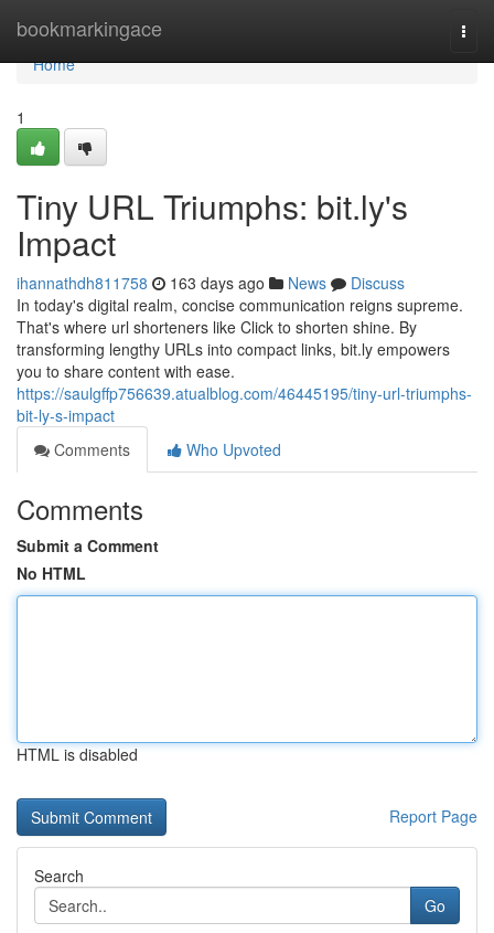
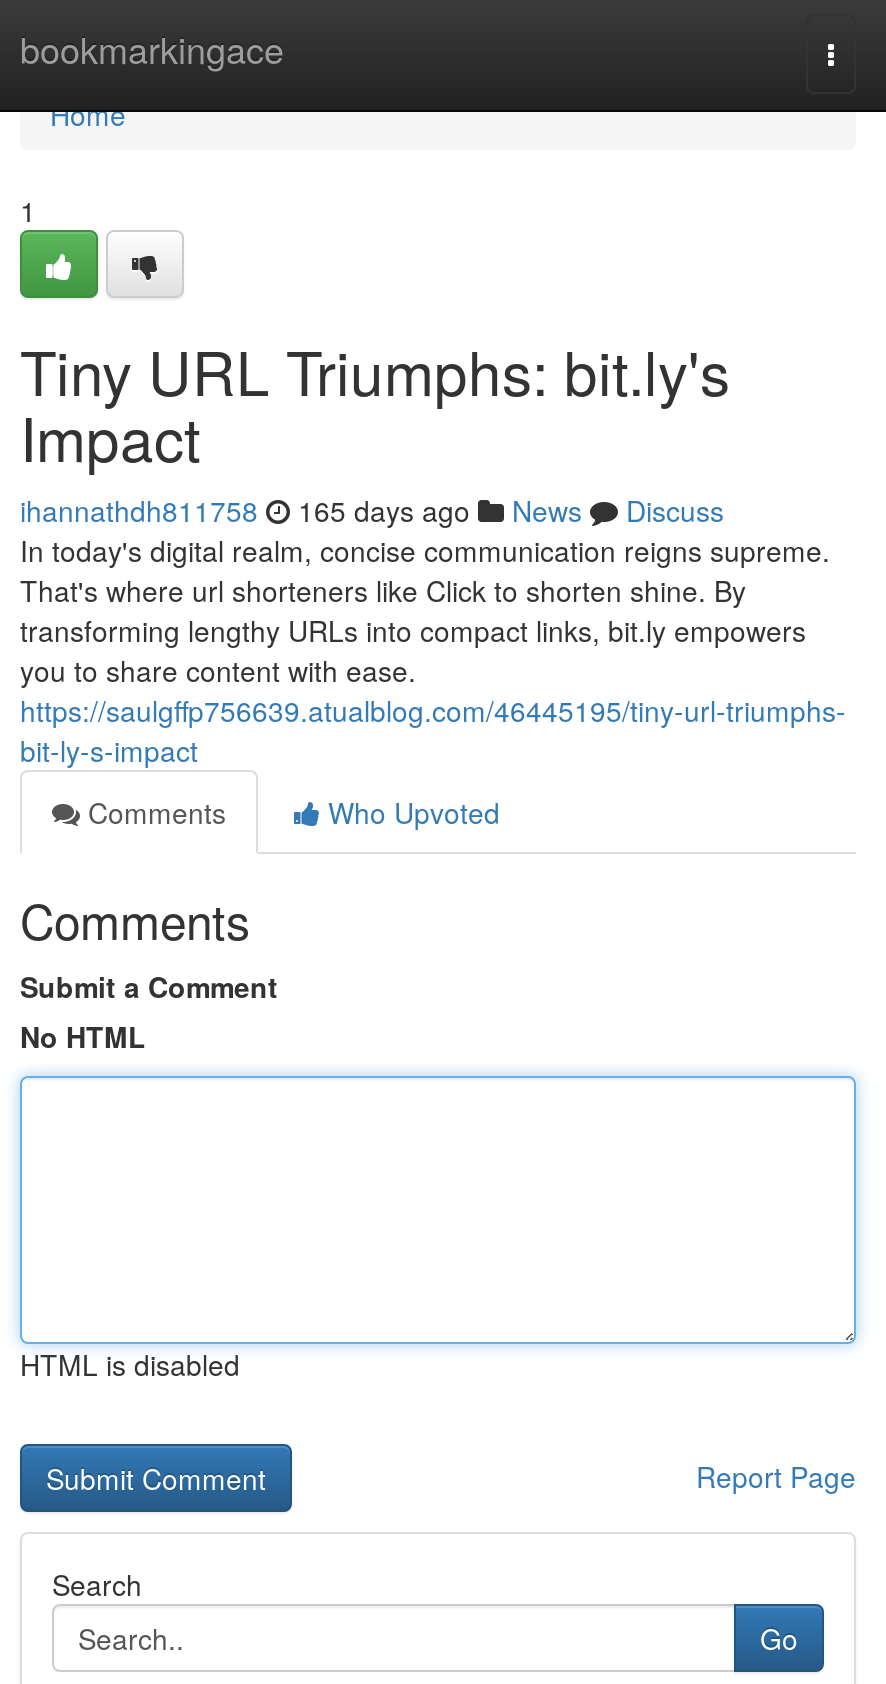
[17,272,405,294] ihannathdh811758 163 days ago News Discuss -> [20,490,724,530] ihannathdh811758 165 days ago News Discuss

